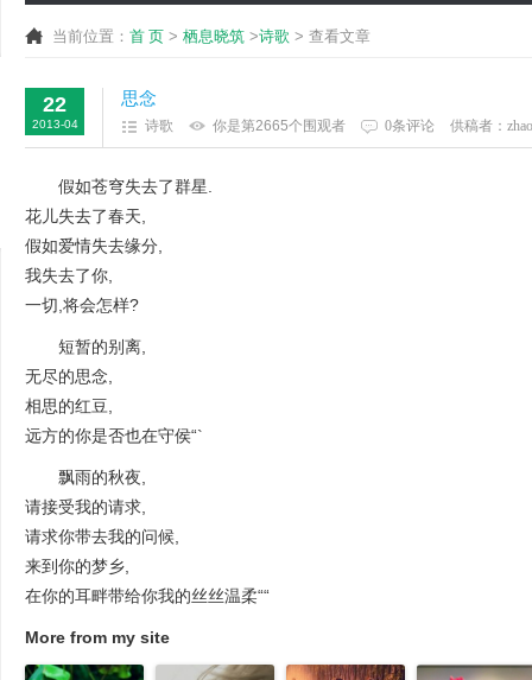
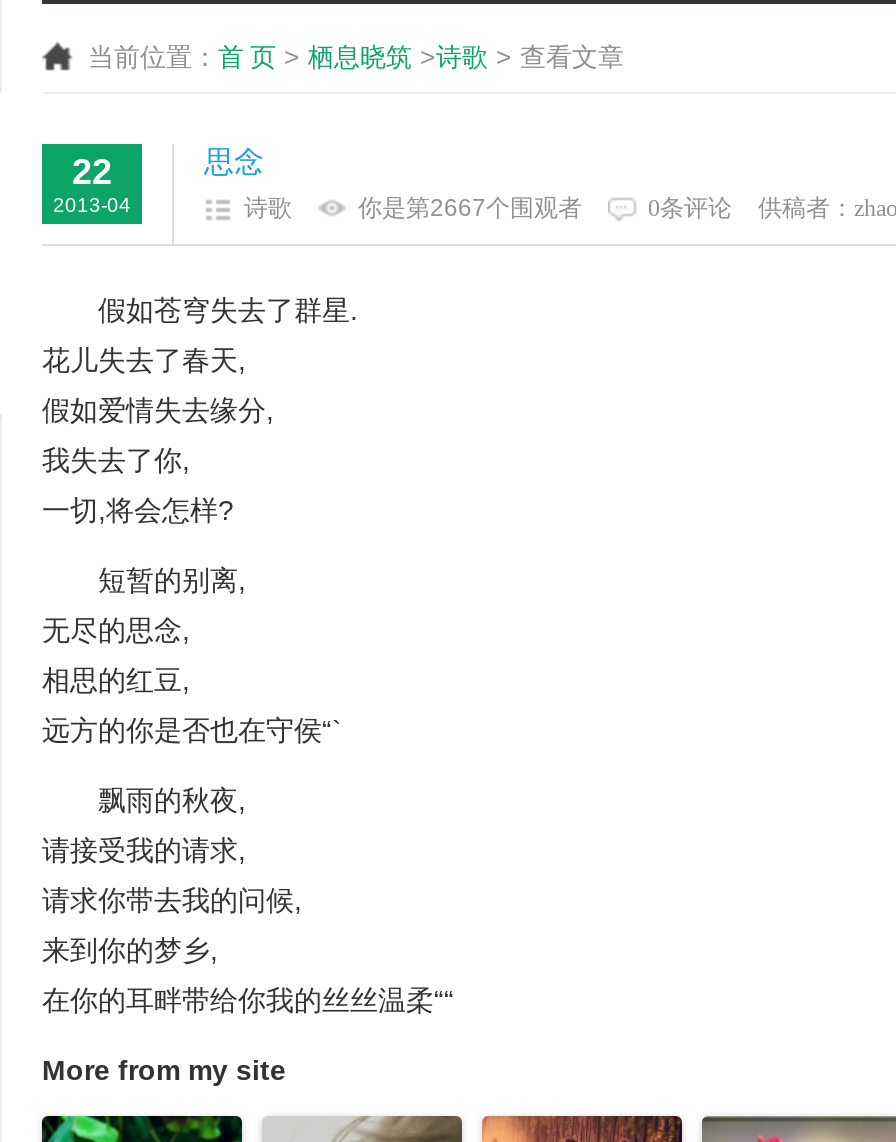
[213,117,346,134] 你是第2665个围观者 -> [358,194,582,222] 你是第2667个围观者

